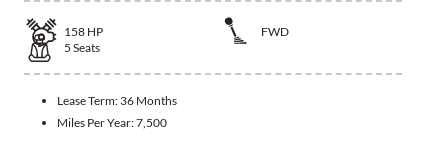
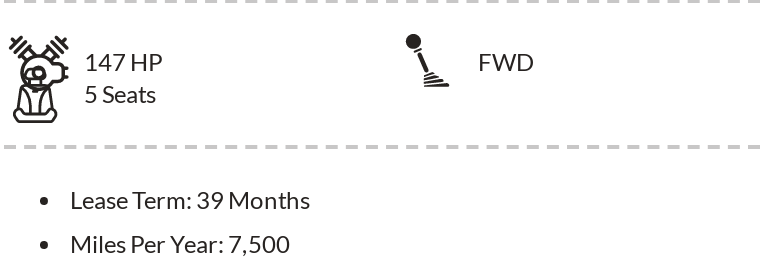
[64,24,103,39] 158 HP -> [84,47,162,77] 147 HP
[57,93,177,108] Lease Term: 36 Months -> [70,185,310,215] Lease Term: 39 Months

